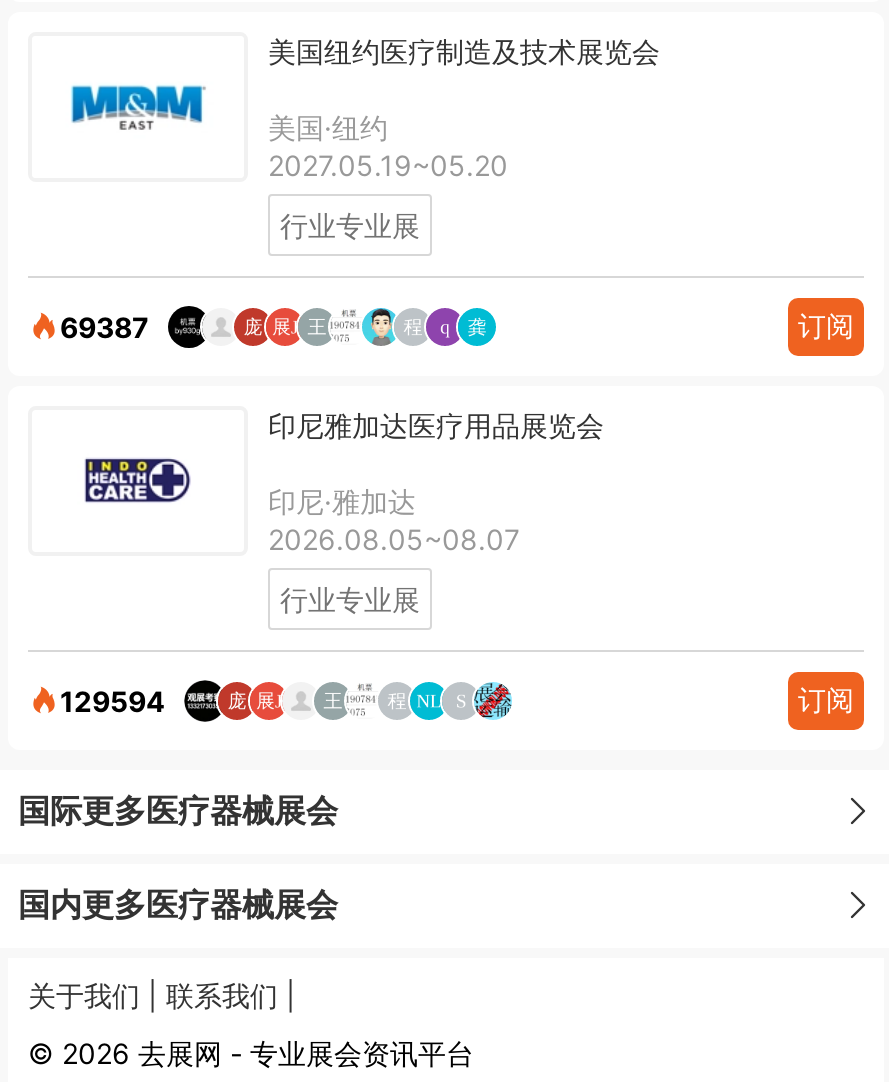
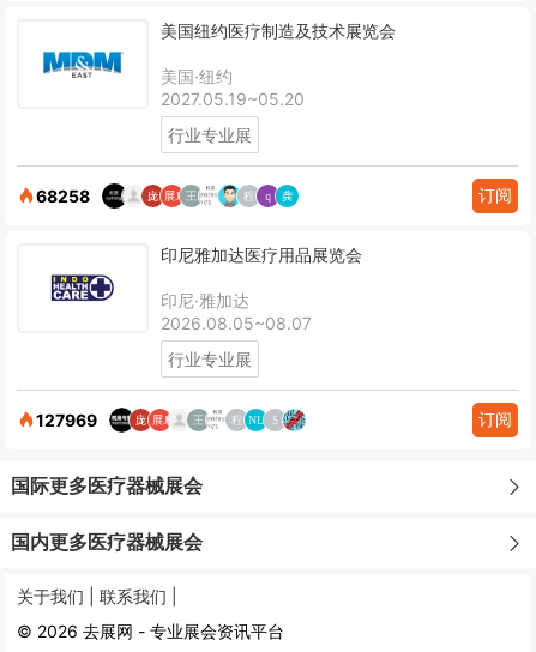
[60,310,148,344] 69387 -> [36,186,90,206] 68258
[60,684,164,718] 129594 -> [36,410,97,431] 127969

